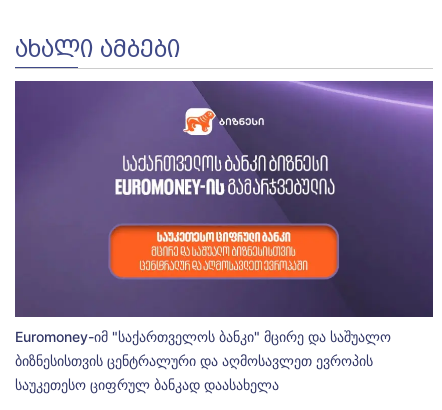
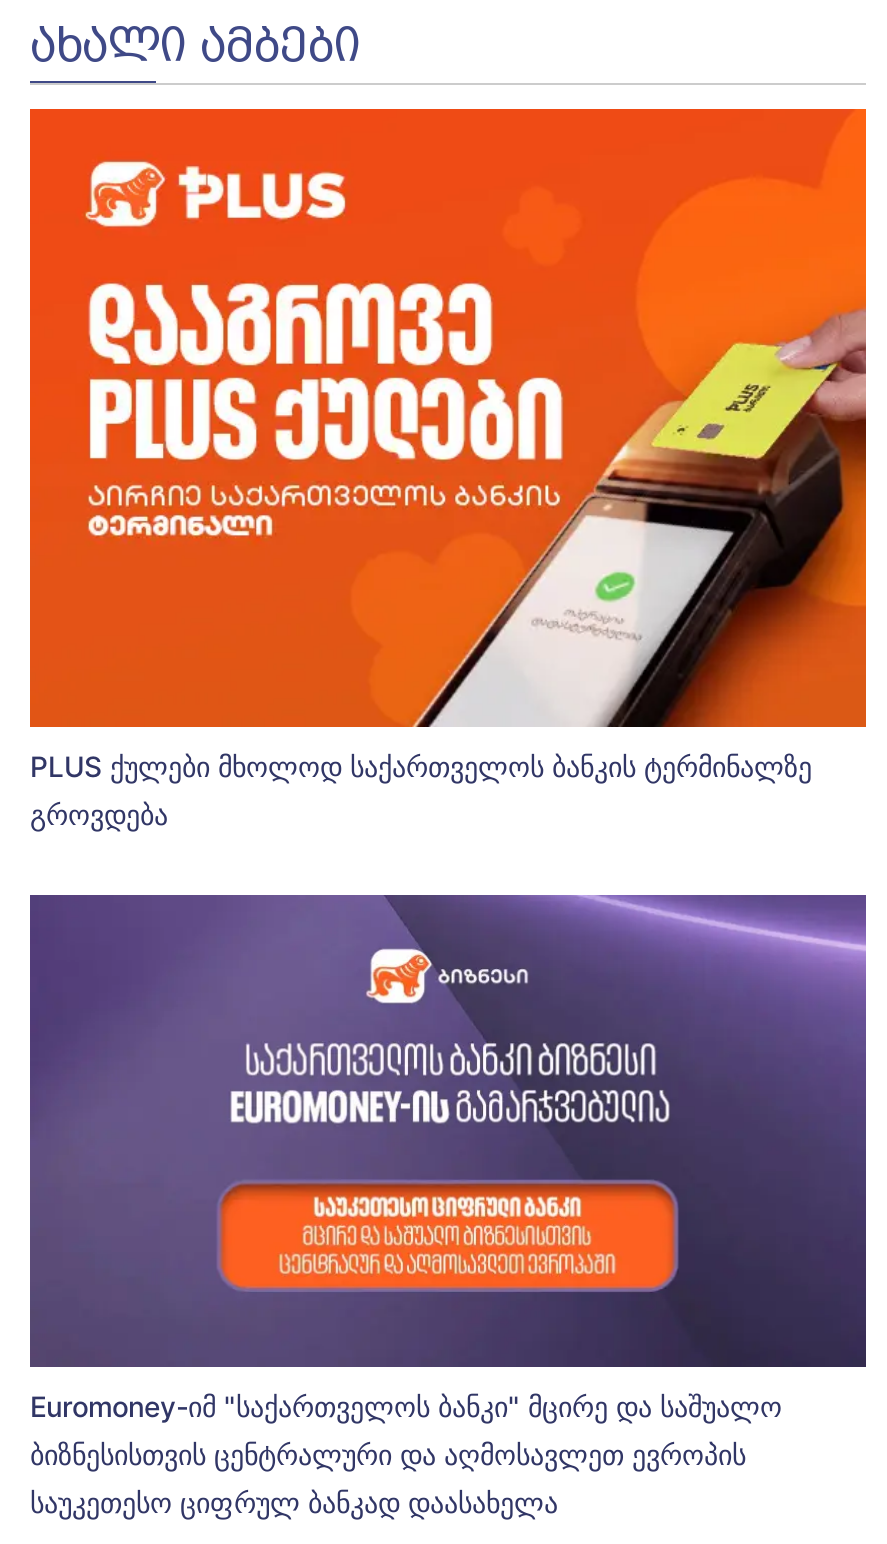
none -> [28,107,868,832] [image] | PLUS ქულები მხოლოდ საქართველოს ბანკის ტერმინალზე | გროვდება

